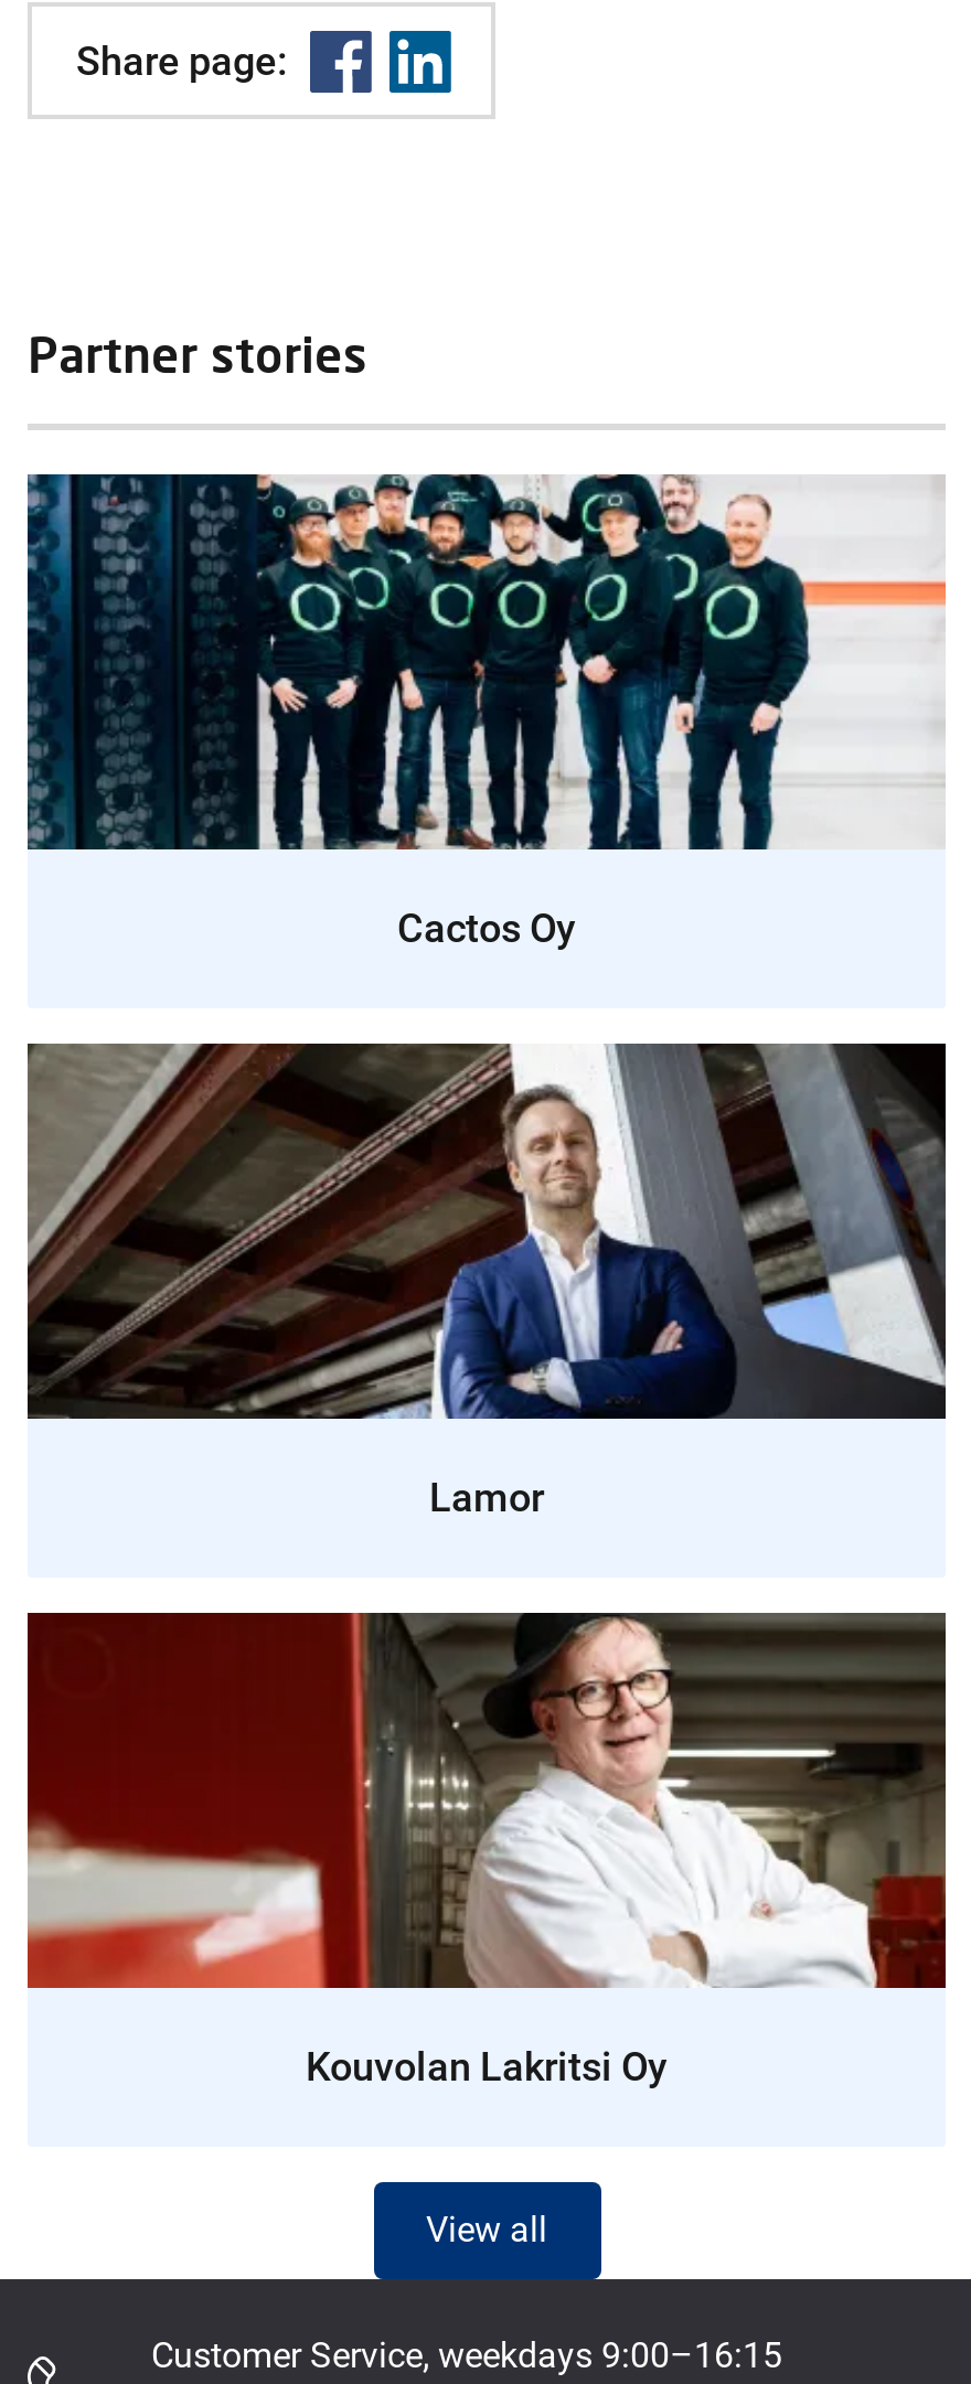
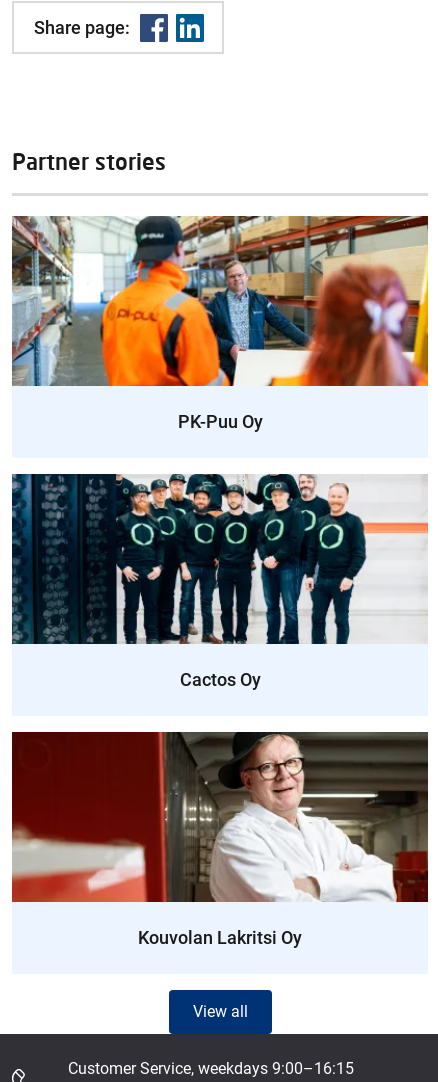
none -> [11,215,429,432] [image] | PK-Puu Oy
moved [23,470,835,951] -> [10,472,378,690]: [image] | Cactos Oy
[25,1041,946,1521] [image] | Lamor -> none

